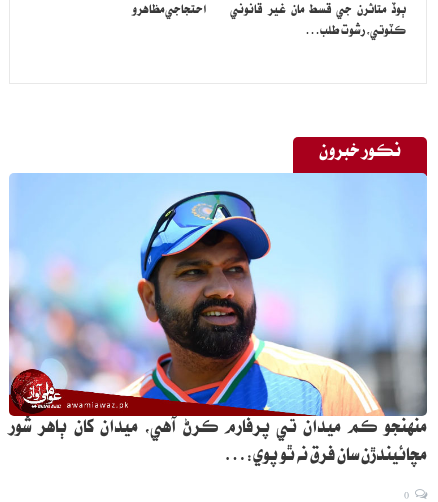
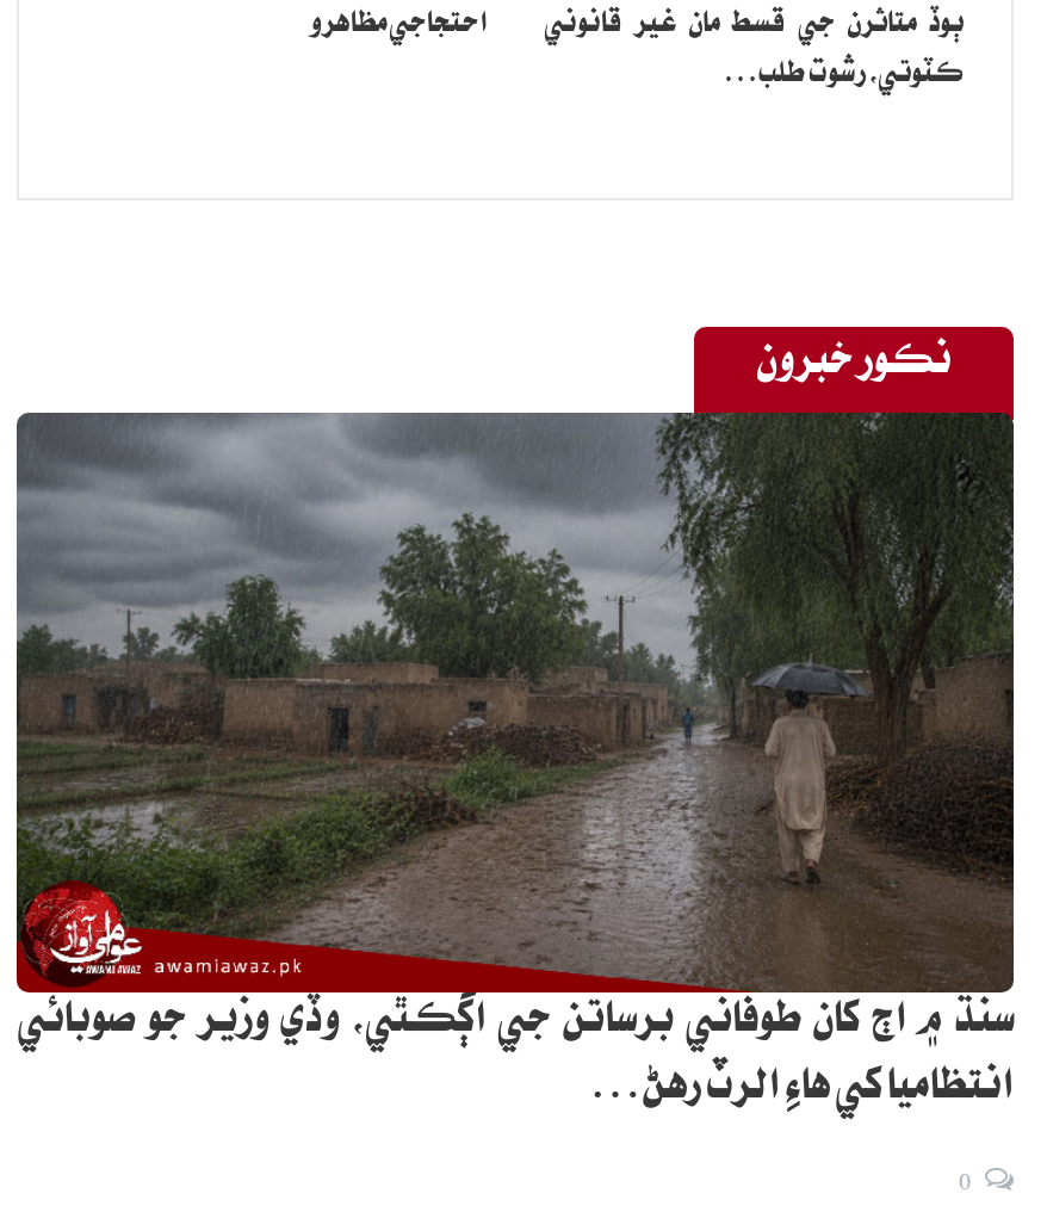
[9,172,428,468] [image] | منهنجو ڪم ميدان تي پرفارم ڪرڻ آهي، ميدان کان ٻاهر شور | مچائيندڙن سان فرق نه ٿو پوي:… -> [14,410,1016,1118] [image] | سنڌ ۾ اڄ کان طوفاني برساتن جي اڳڪٿي، وڏي وزير جو صوبائي | انتظاميا کي هاءِ الرٽ رهڻ…

